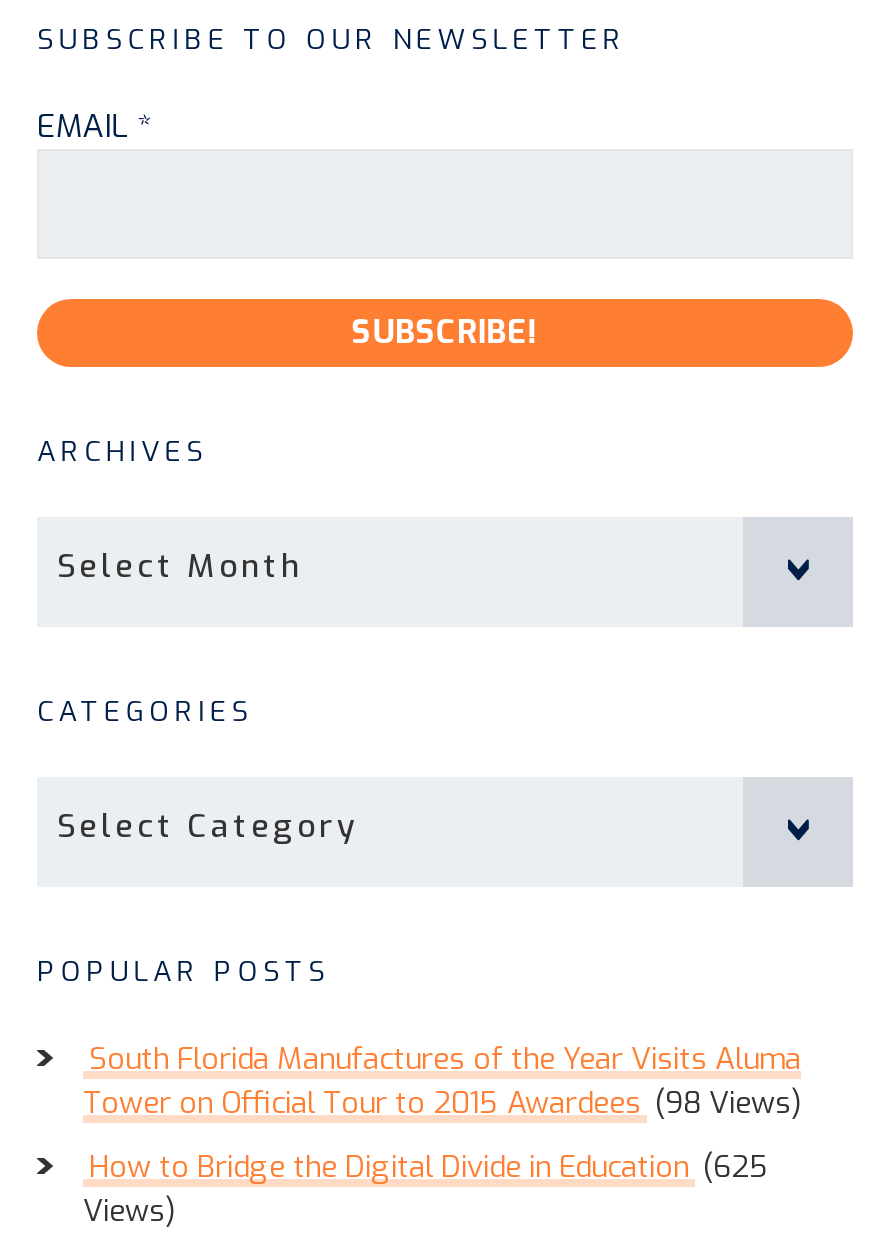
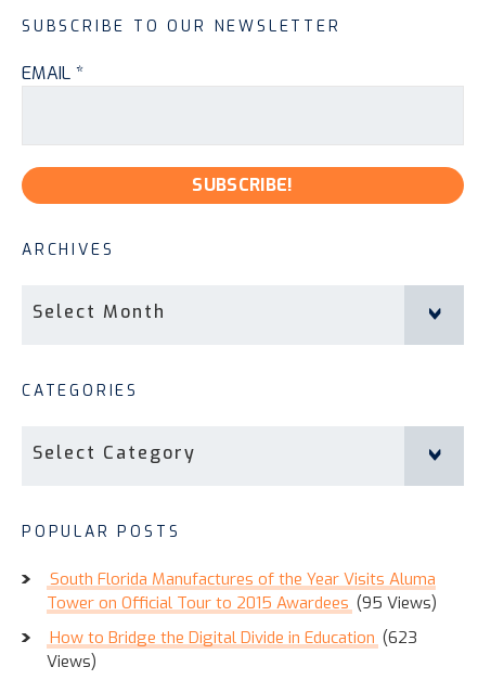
[83,1083,801,1123] Tower on Official Tour to 2015 Awardees (98 Views) -> [47,592,437,614] Tower on Official Tour to 2015 Awardees (95 Views)
[89,1147,769,1187] How to Bridge the Digital Divide in Education (625 -> [50,627,417,648] How to Bridge the Digital Divide in Education (623

